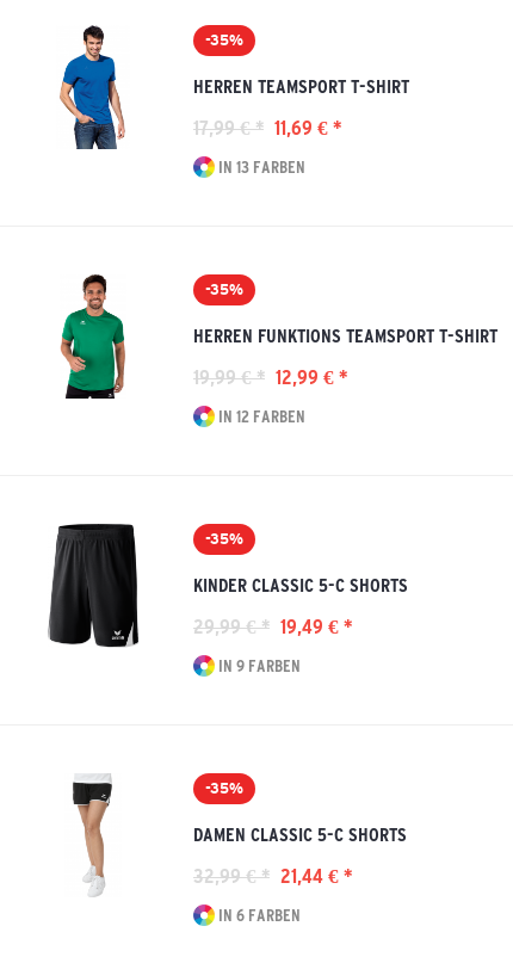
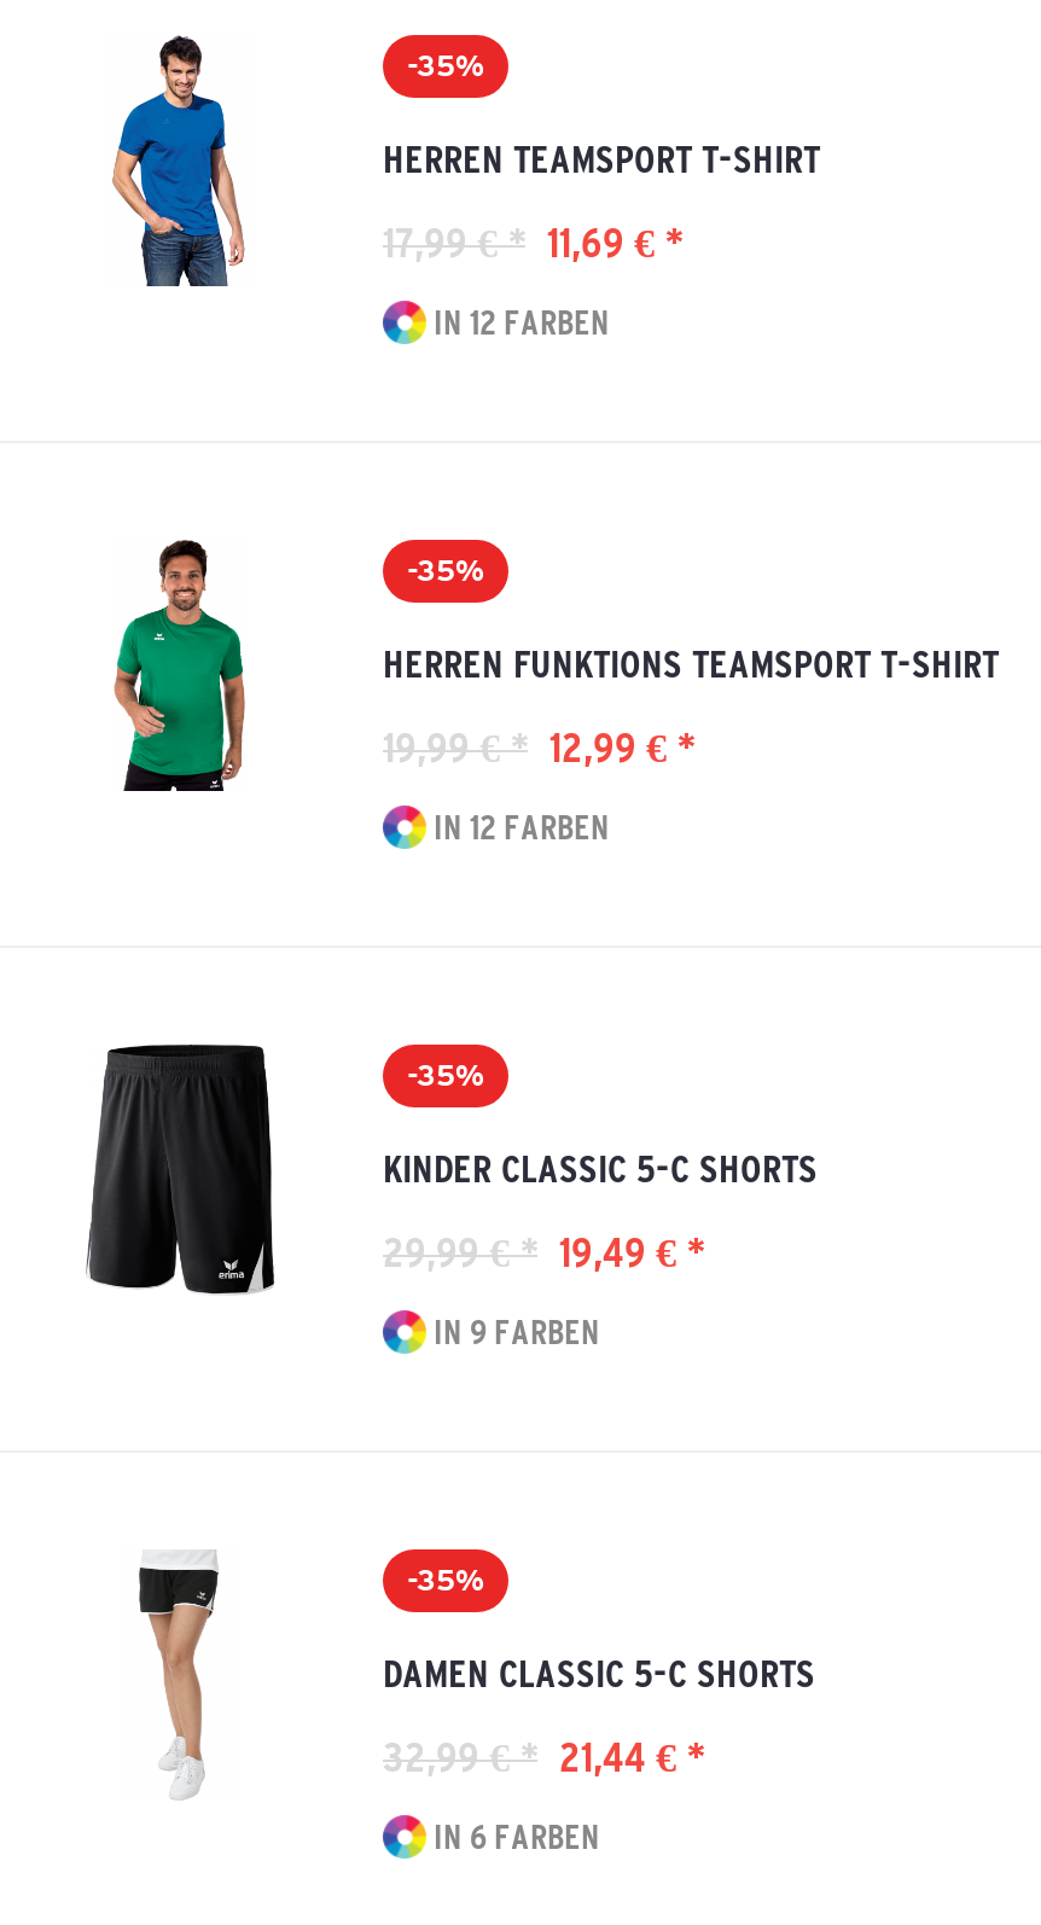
[215,158,305,177] IN 13 FARBEN -> [426,303,610,342] IN 12 FARBEN

